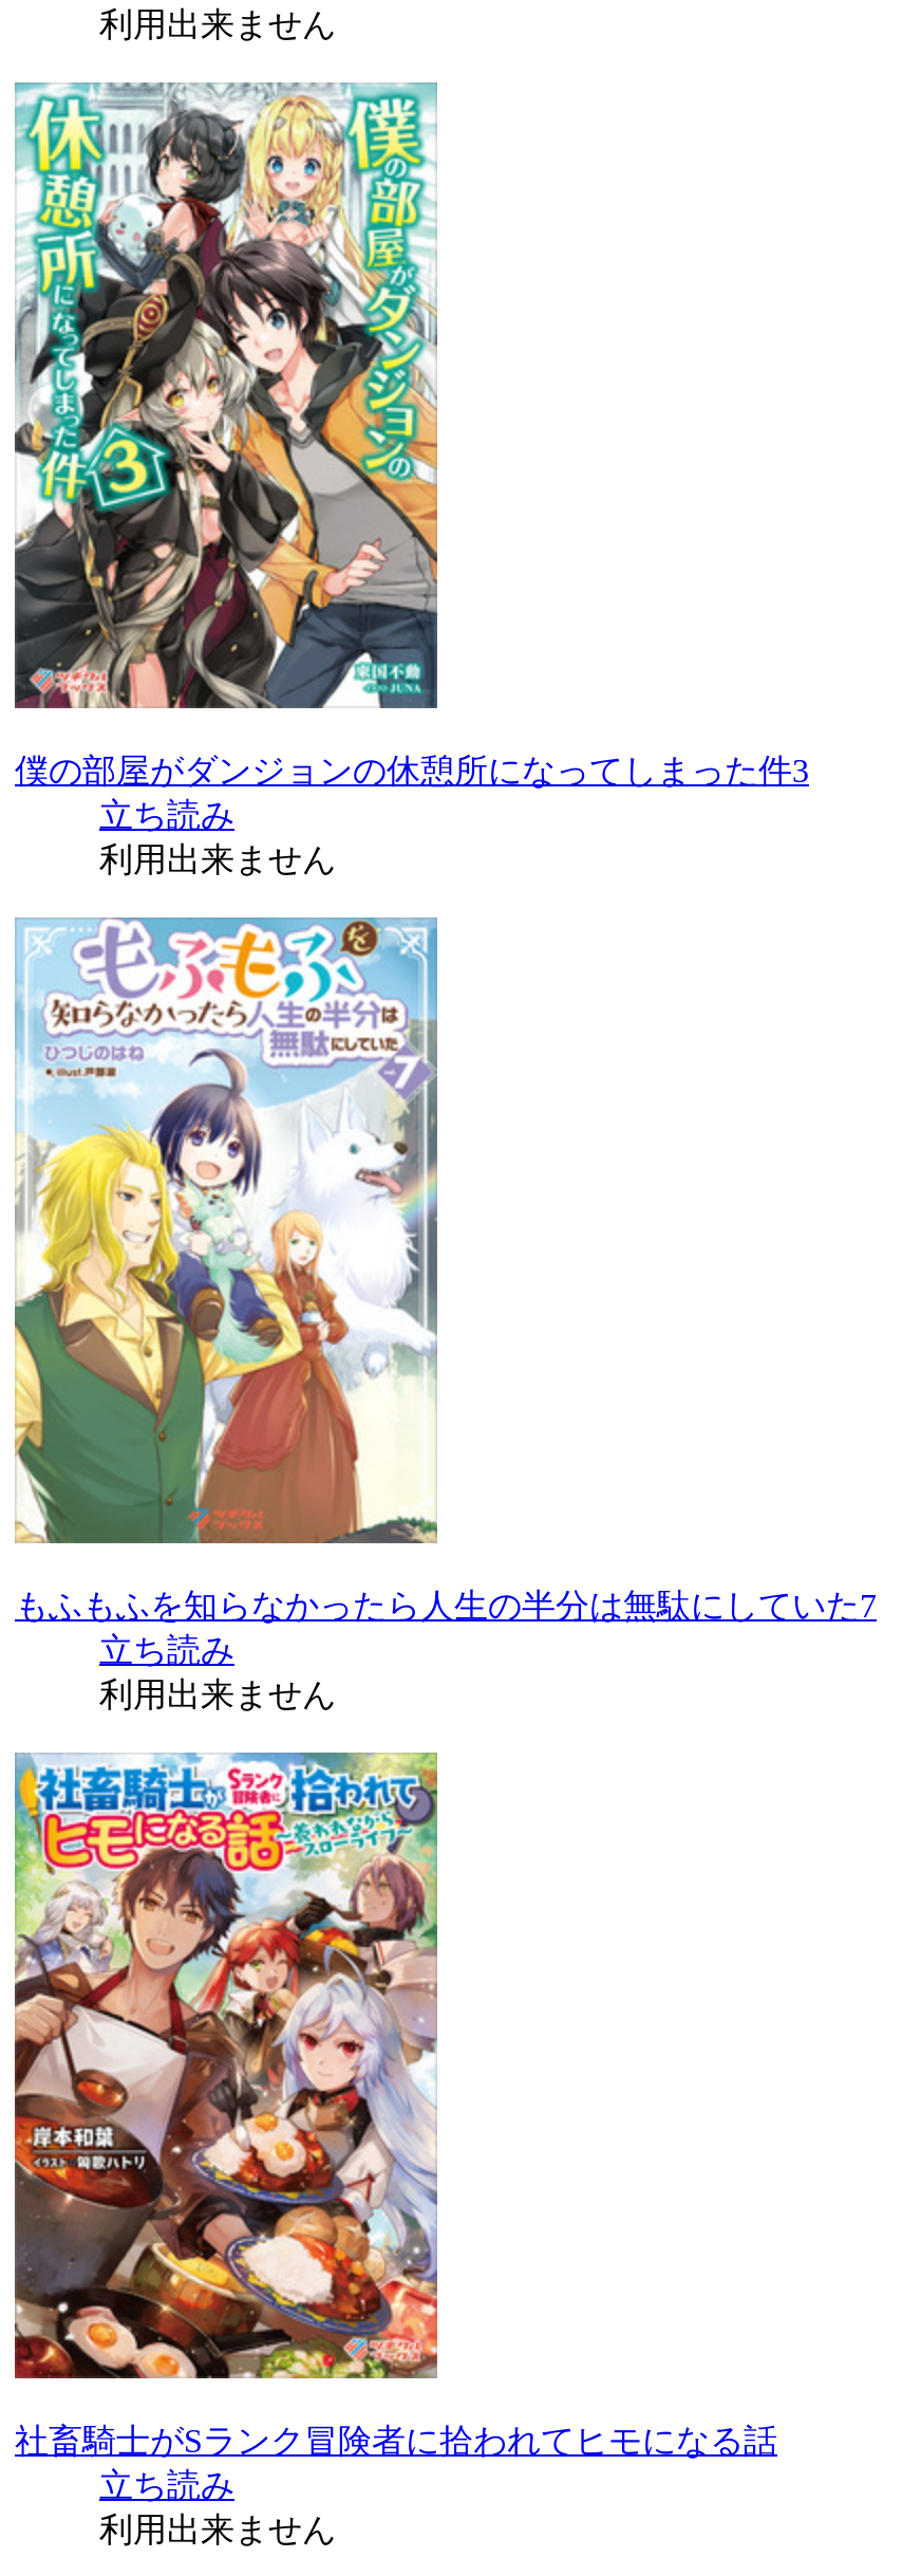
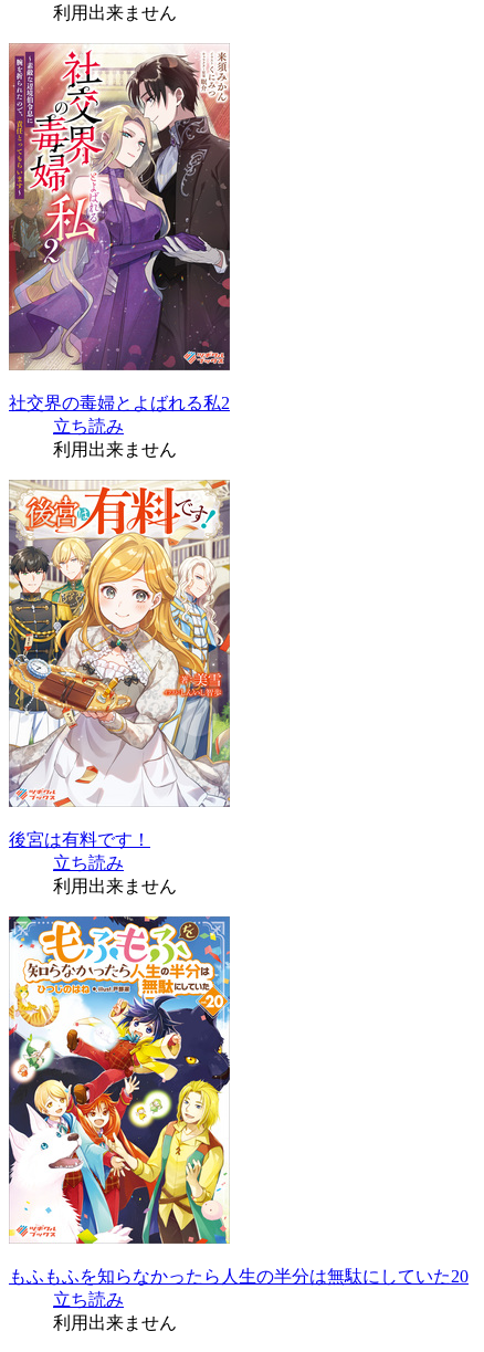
[13,80,809,790] [image] | 僕の部屋がダンジョンの休憩所になってしまった件3 -> [8,43,231,413] [image] | 社交界の毒婦とよばれる私2
[13,915,877,1625] [image] | もふもふを知らなかったら人生の半分は無駄にしていた7 -> [8,479,231,850] [image] | 後宮は有料です！
[13,1750,777,2460] [image] | 社畜騎士がSランク冒険者に拾われてヒモになる話 -> [8,915,469,1286] [image] | もふもふを知らなかったら人生の半分は無駄にしていた20

